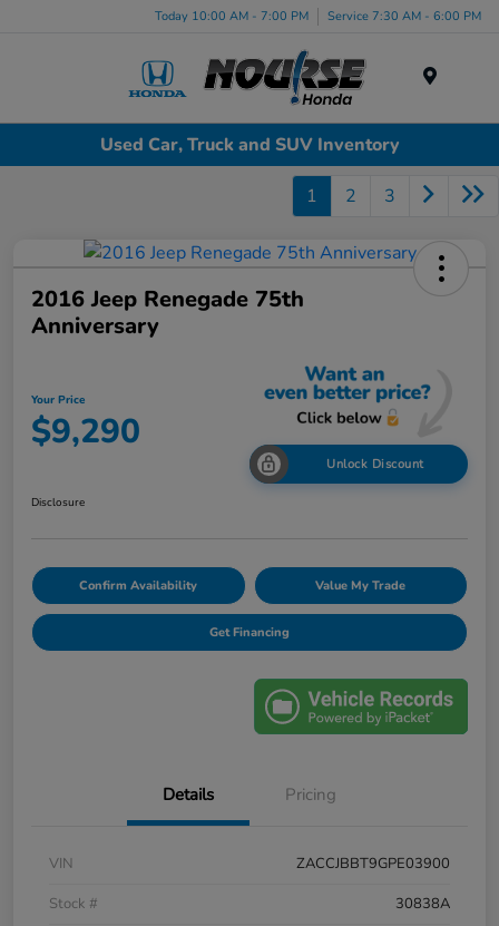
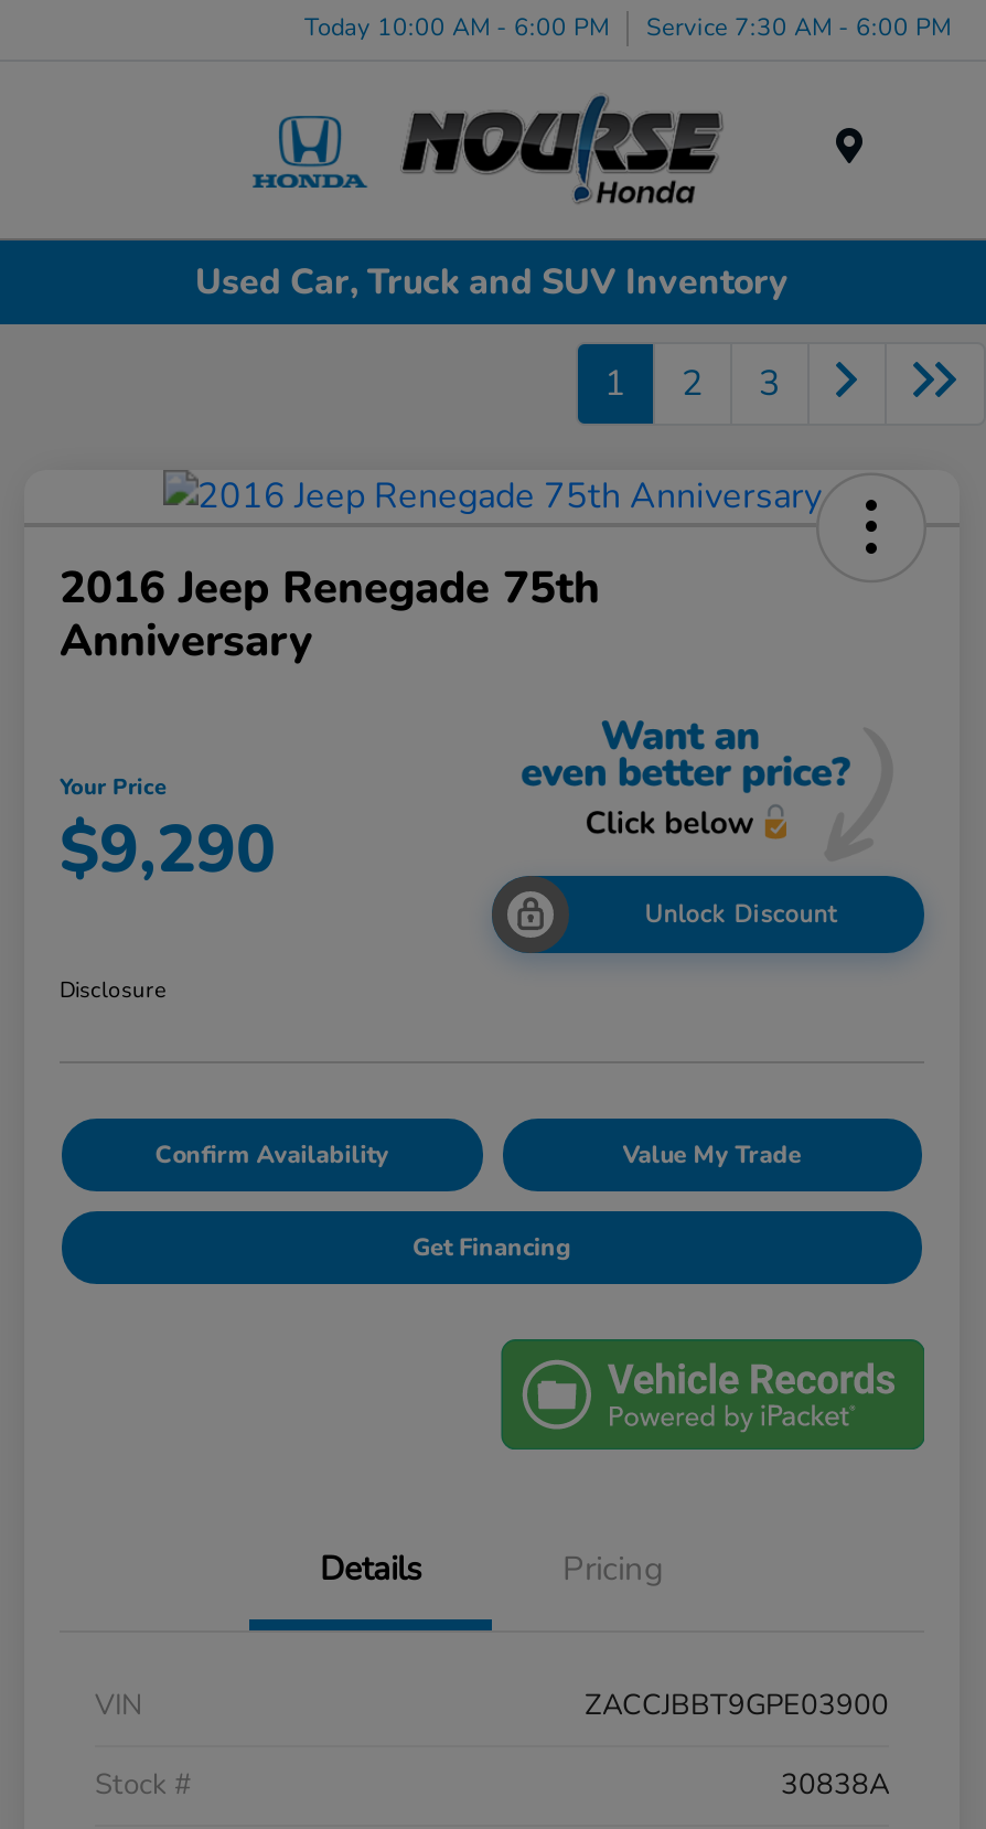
[155,7,481,24] Today 10:00 AM - 7:00 PM Service 7:30 AM - 6:00 PM -> [304,10,951,43] Today 10:00 AM - 6:00 PM Service 7:30 AM - 6:00 PM

